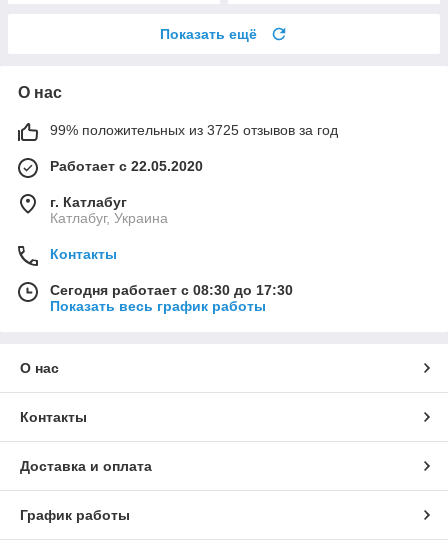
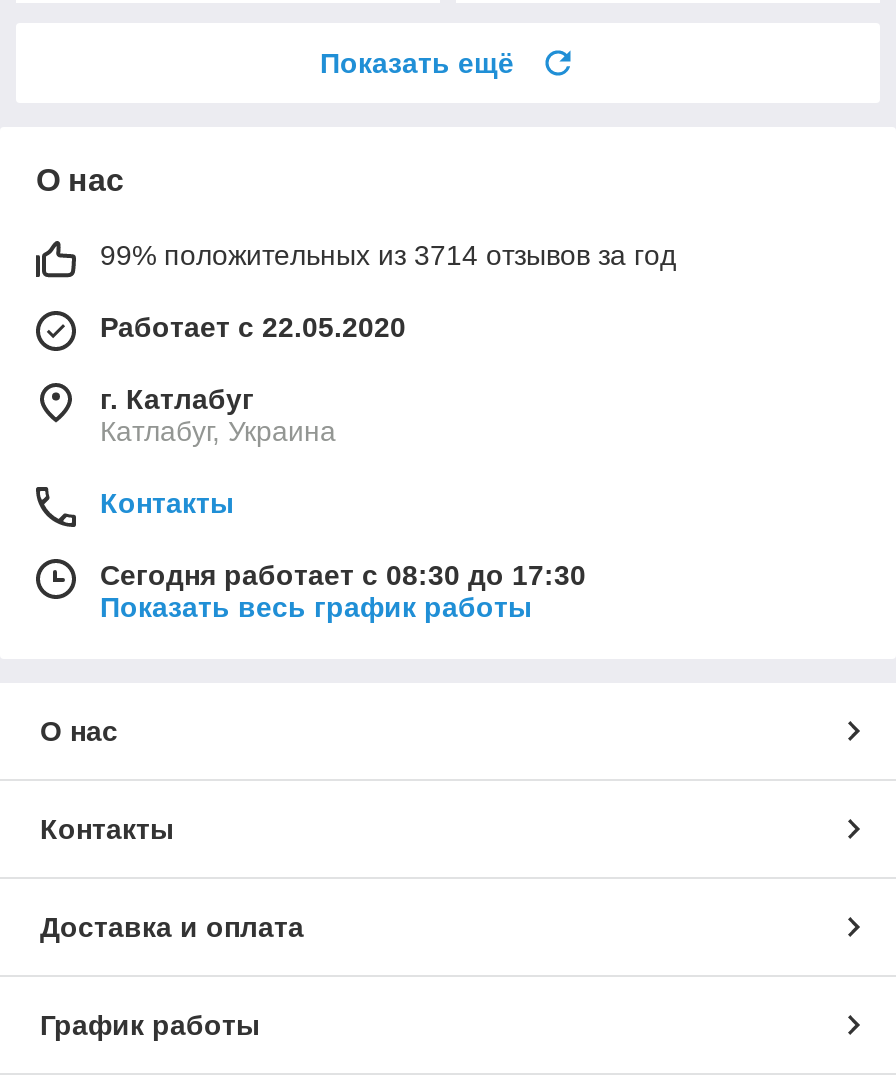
[50,122,338,138] 99% положительных из 3725 отзывов за год -> [100,240,676,272] 99% положительных из 3714 отзывов за год

